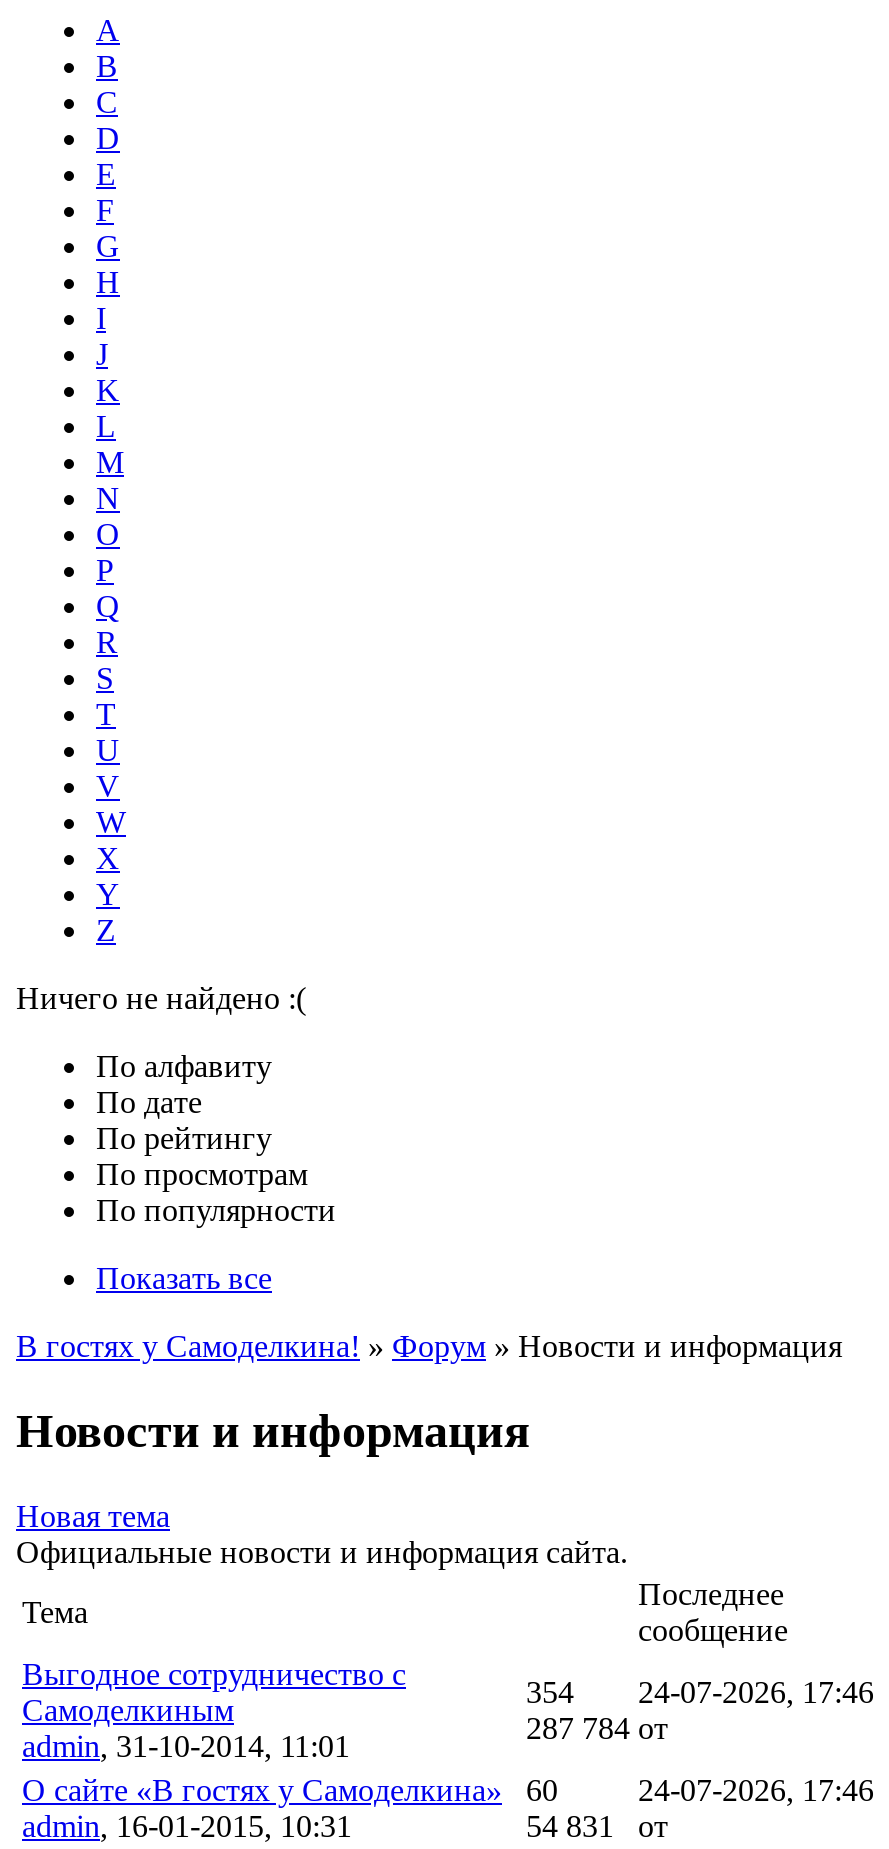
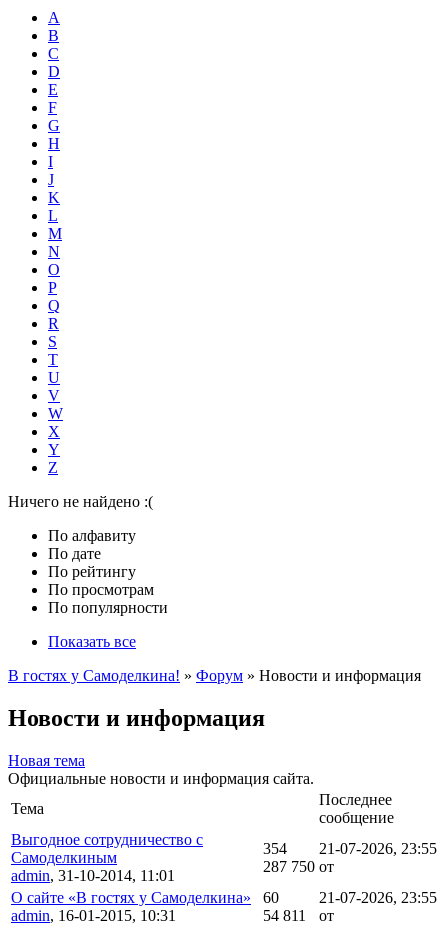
[526,1675,874,1709] 354 24-07-2026, 17:46 -> [263,840,437,857] 354 21-07-2026, 23:55
[526,1711,668,1745] 287 784 от -> [263,858,334,875] 287 750 от
[638,1773,874,1807] 24-07-2026, 17:46 -> [319,889,437,906] 21-07-2026, 23:55
[526,1809,668,1843] 54 831 от -> [263,907,334,924] 54 811 от

